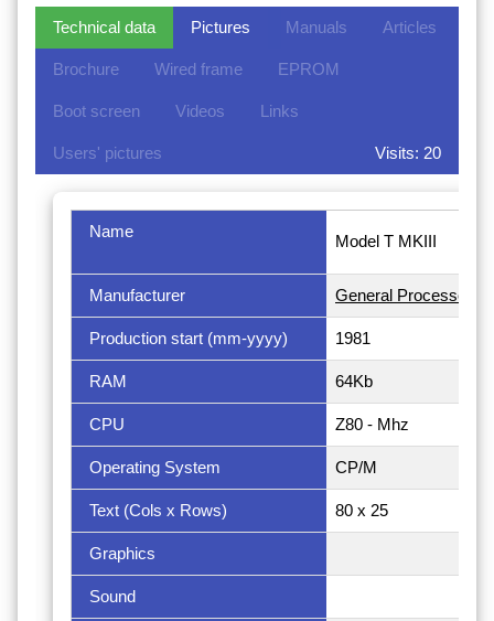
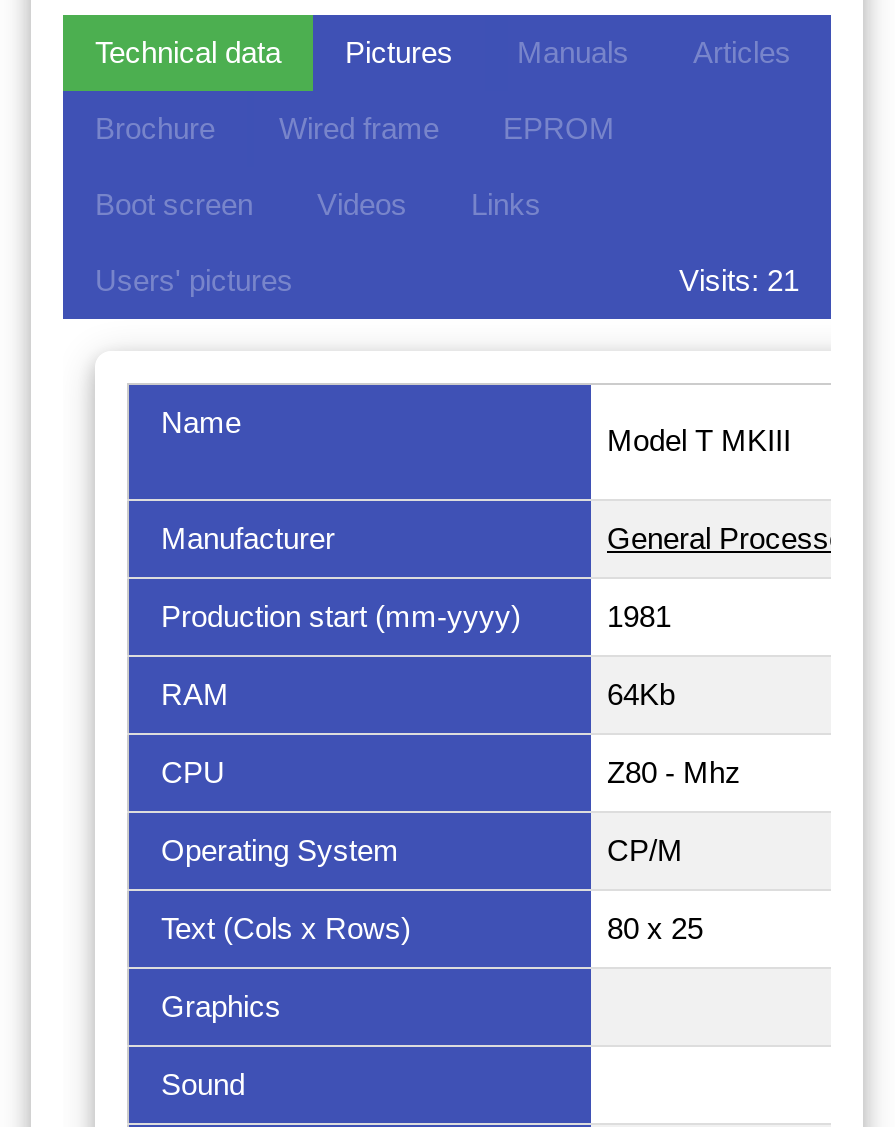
[375,143,441,162] Visits: 20 -> [679,262,799,296] Visits: 21

